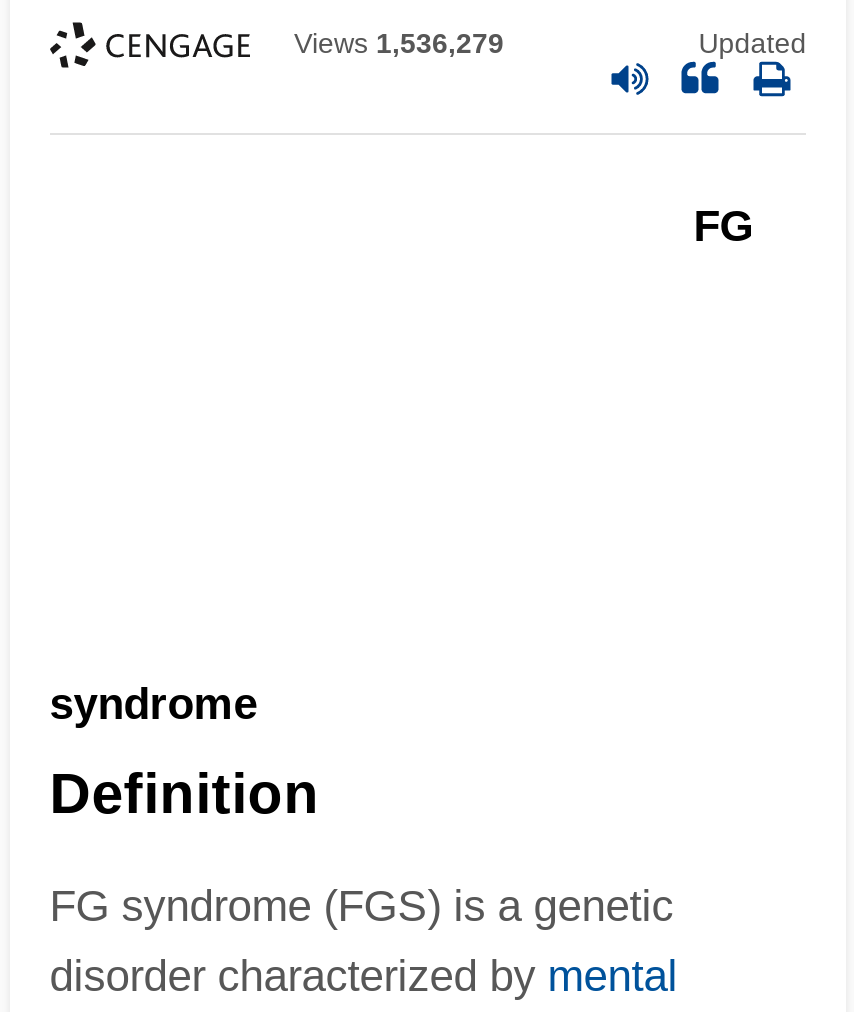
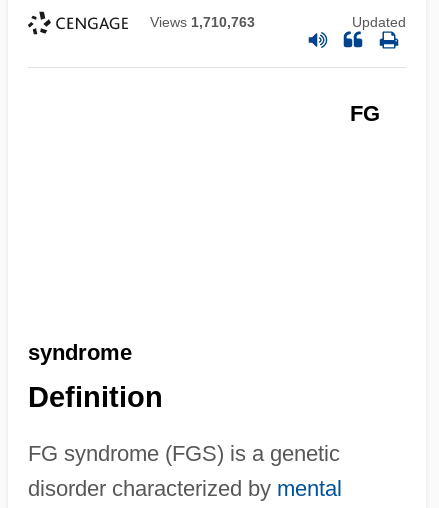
[294,28,504,60] Views 1,536,279 -> [150,14,255,30] Views 1,710,763

